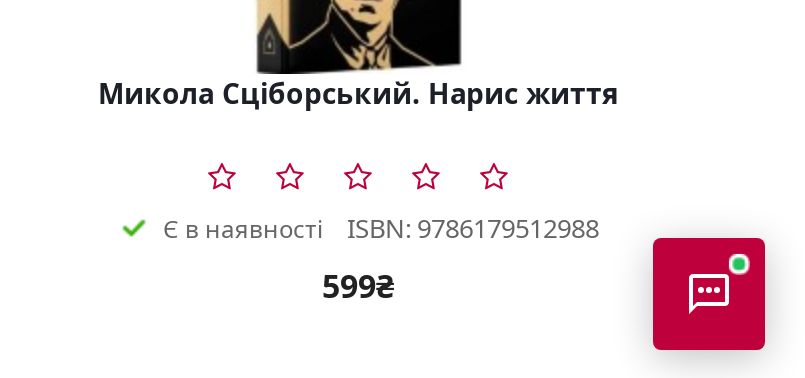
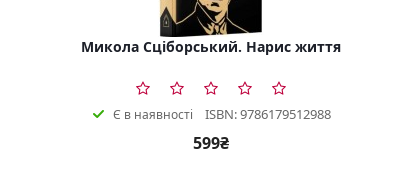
[649,234,769,358] [image] -> none

